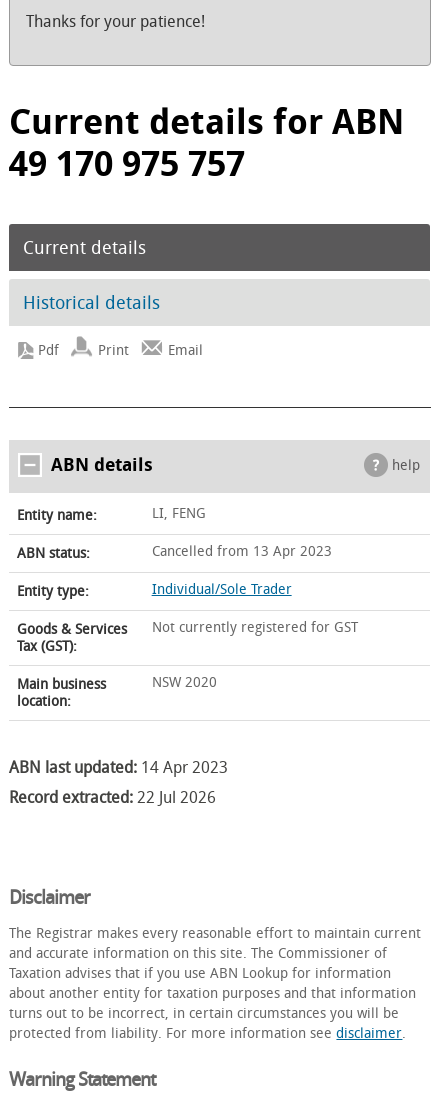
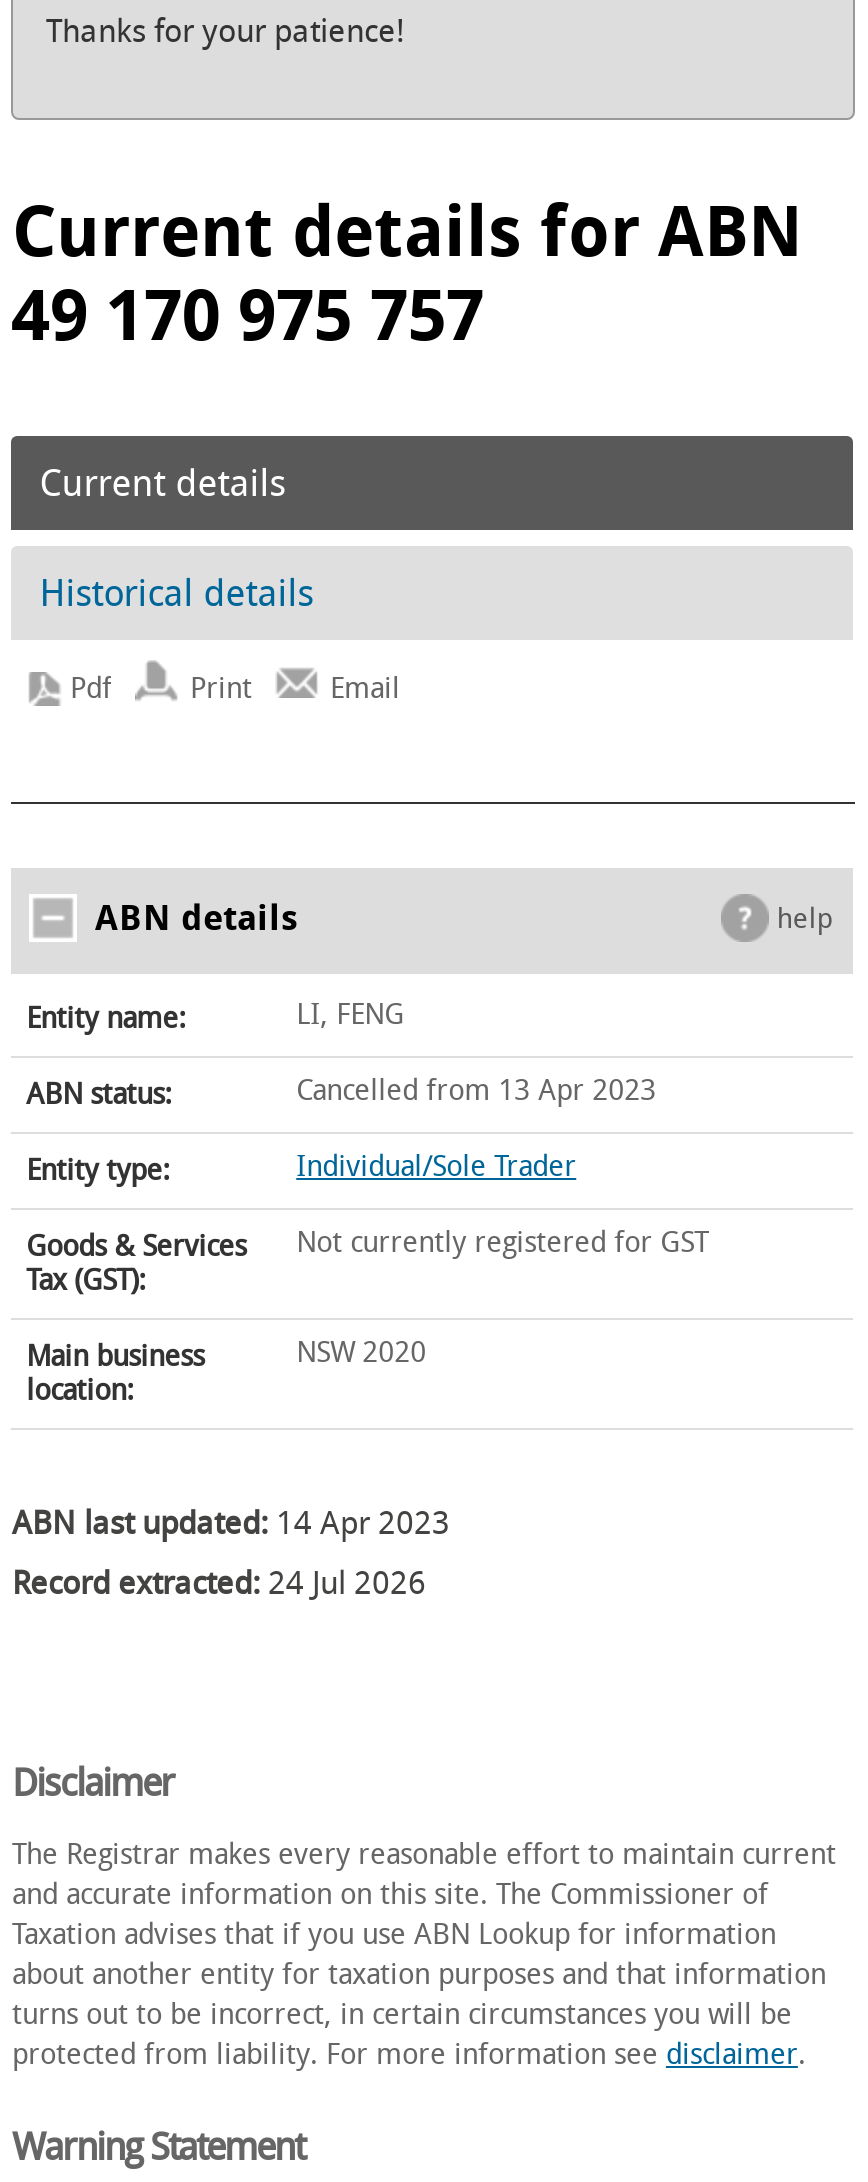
[9,788,216,807] Record extracted: 22 Jul 2026 -> [12,1564,426,1602] Record extracted: 24 Jul 2026

